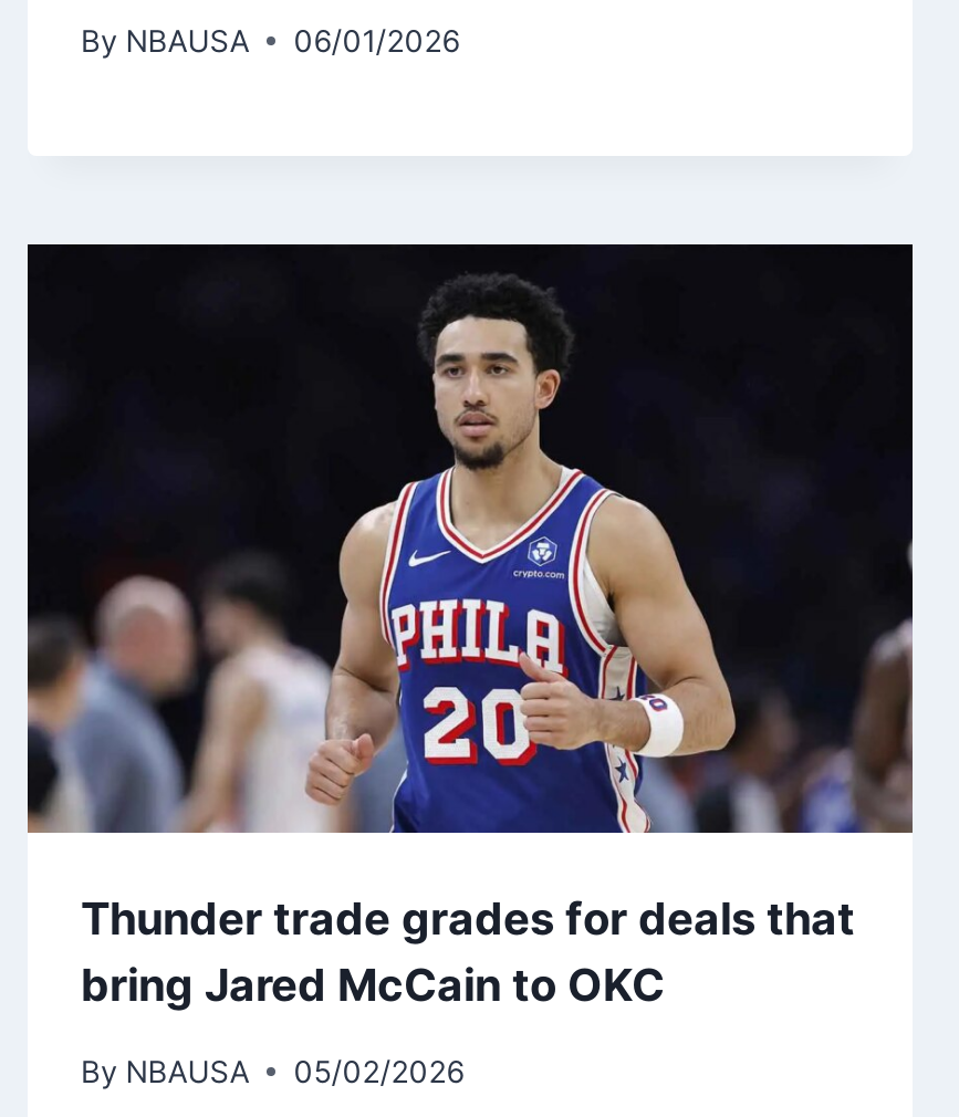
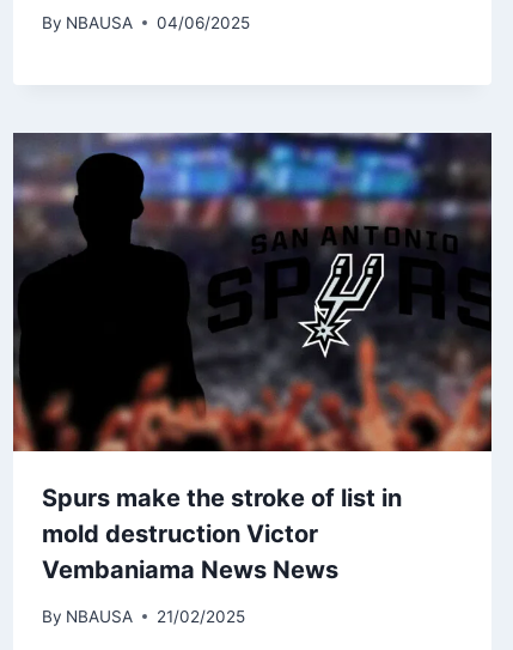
[81,22,459,58] By NBAUSA 06/01/2026 -> [42,13,250,32] By NBAUSA 04/06/2025
[25,242,913,1013] [image] | Thunder trade grades for deals that | bring Jared McCain to OKC -> [12,132,491,585] [image] | Spurs make the stroke of list in | mold destruction Victor | Vembaniama News News
[81,1054,464,1089] By NBAUSA 05/02/2026 -> [42,607,245,626] By NBAUSA 21/02/2025

